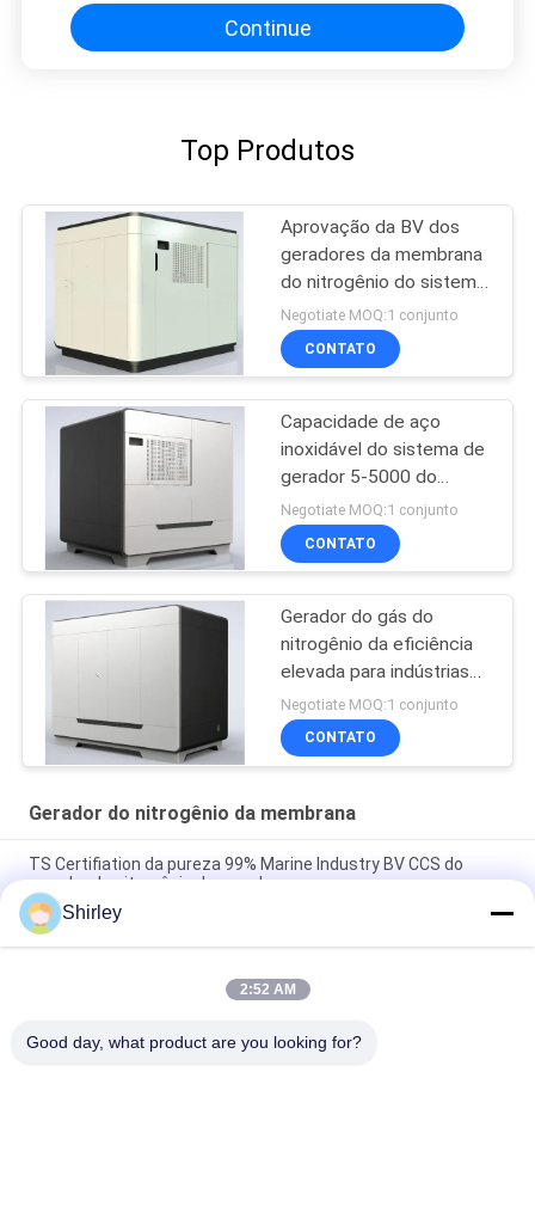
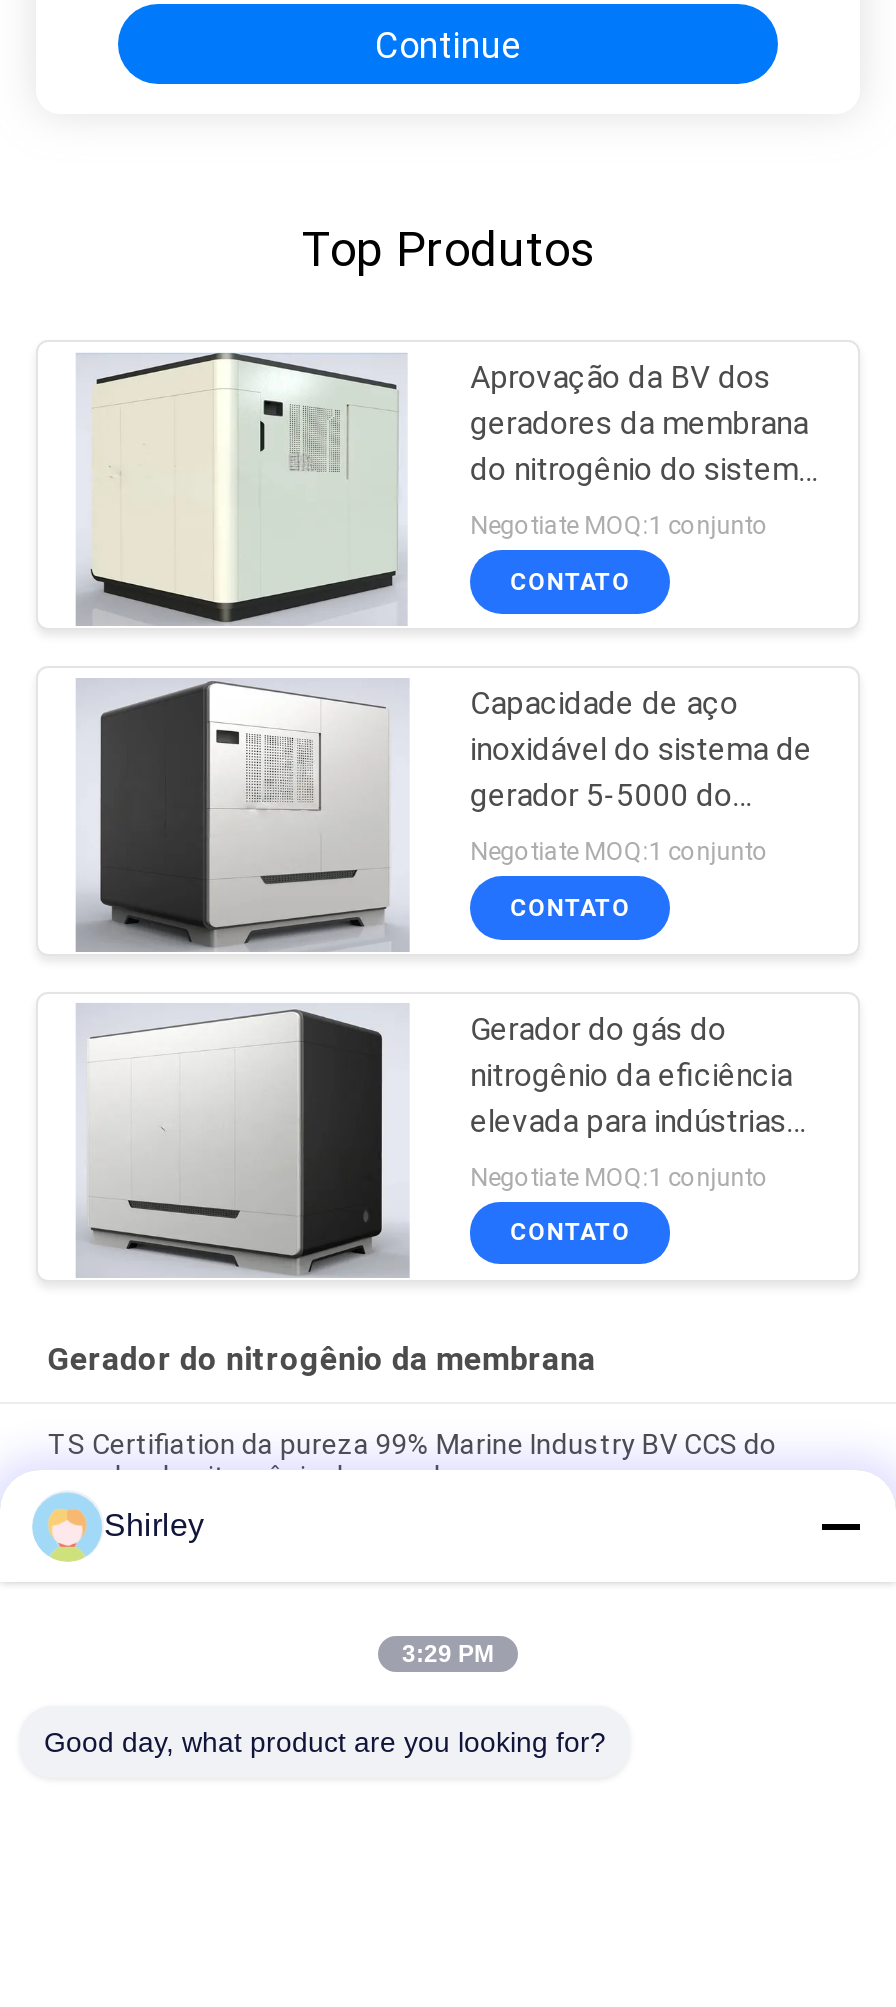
[239,981,296,998] 2:52 AM -> [402,1640,494,1668] 3:29 PM

